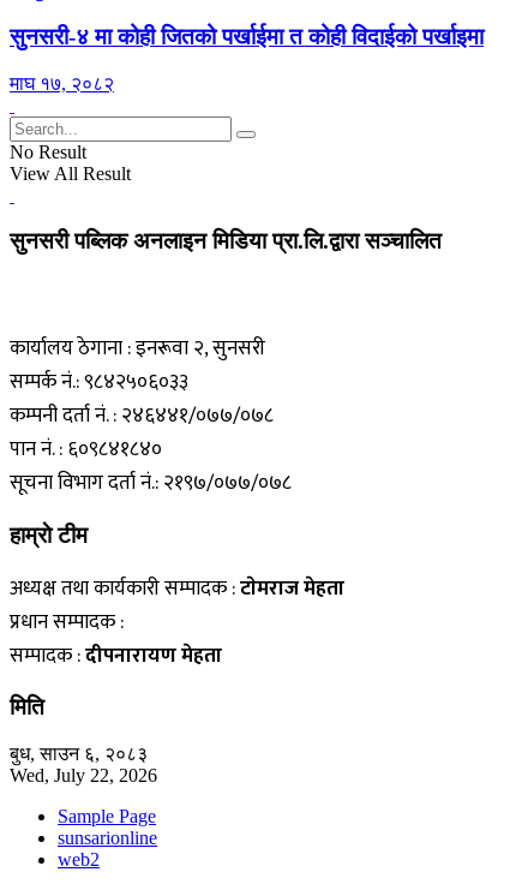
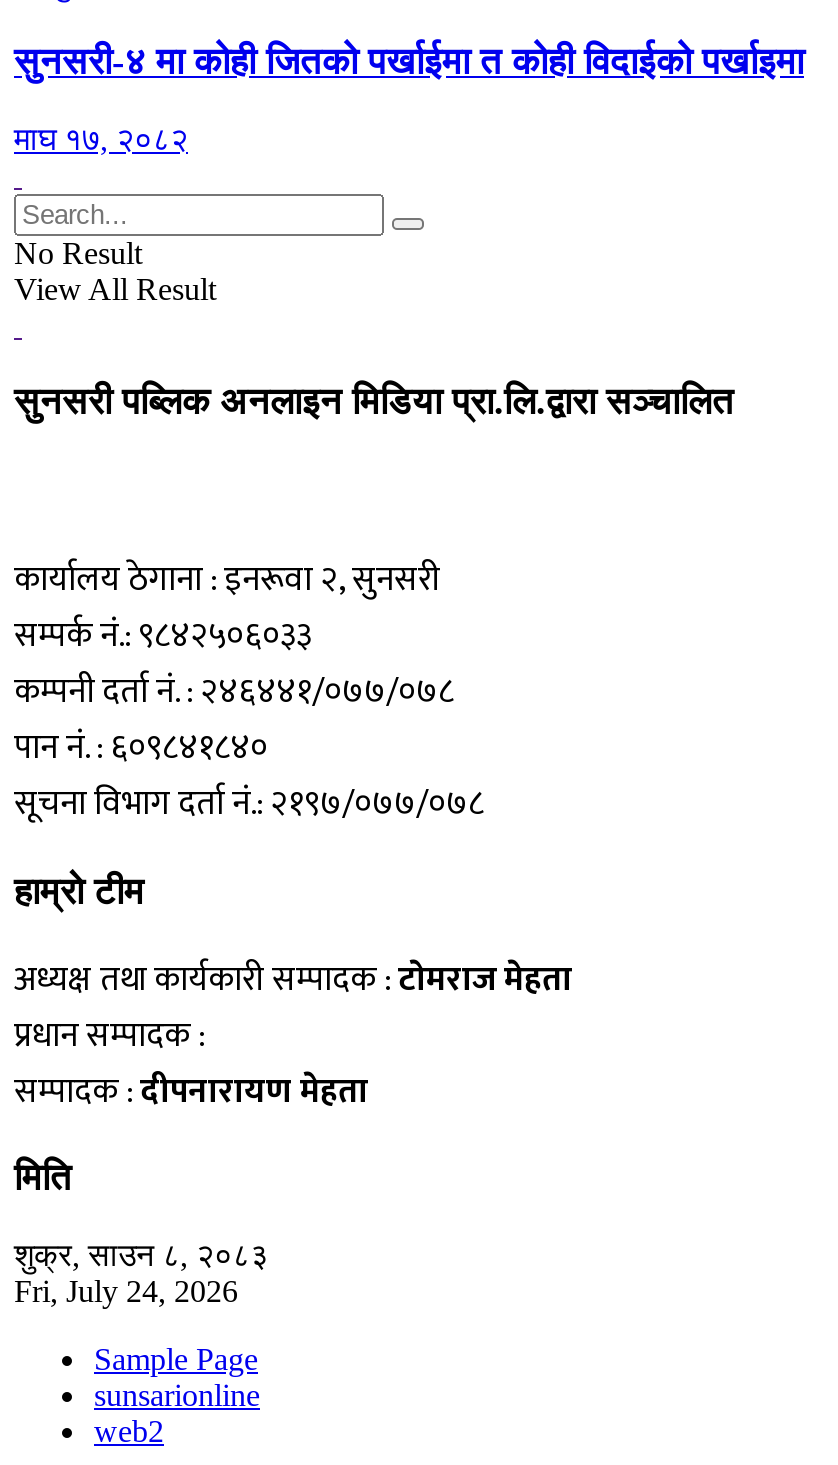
[10,743,148,764] बुध, साउन ६, २०८३ -> [14,1238,268,1272] शुक्र, साउन ८, २०८३
[10,765,157,786] Wed, July 22, 2026 -> [14,1274,238,1308] Fri, July 24, 2026

